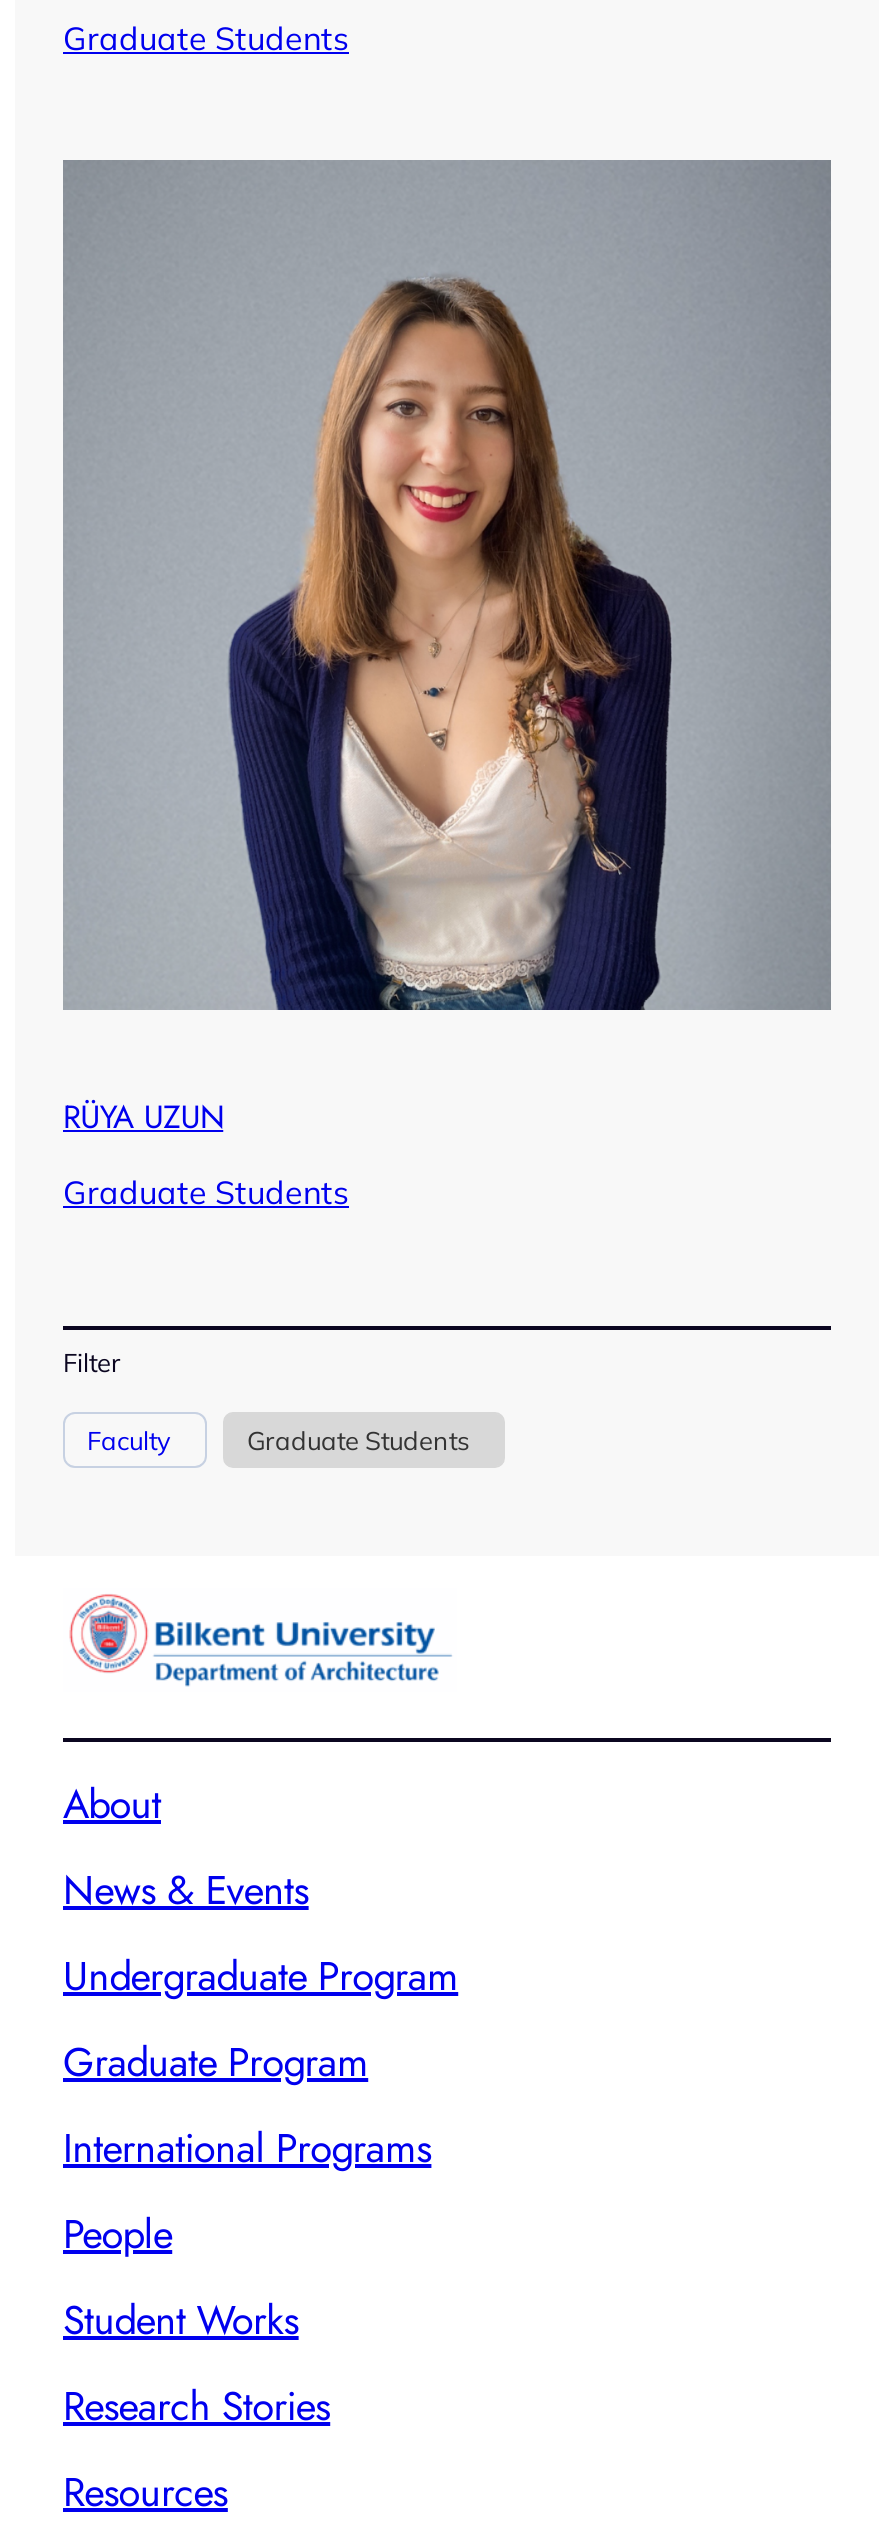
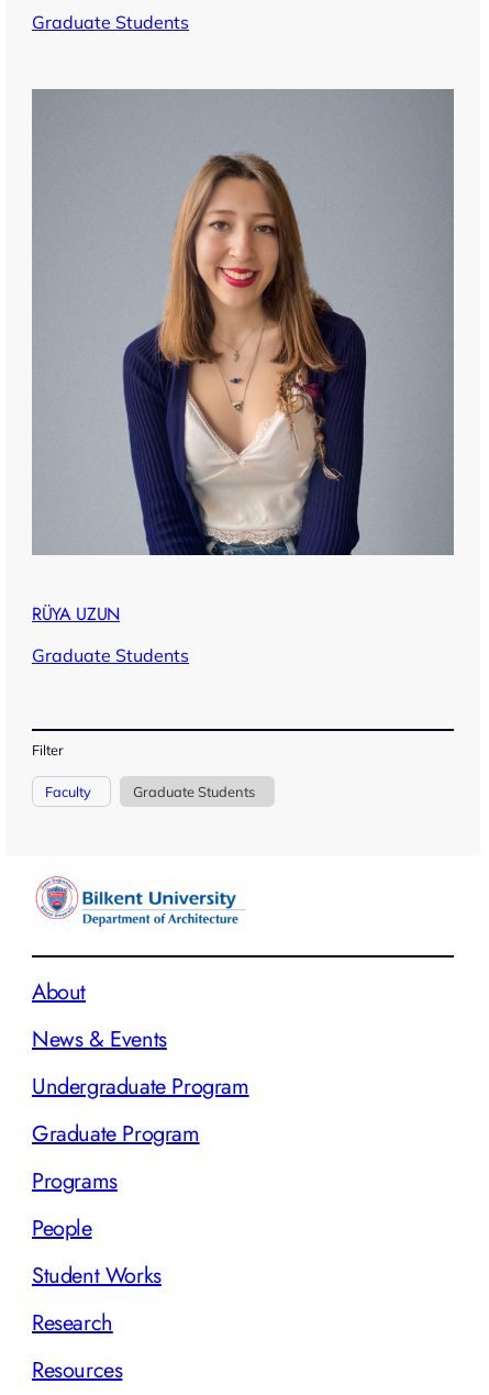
[63,2119,431,2177] International Programs -> [32,1165,117,1197] Programs
[63,2377,330,2435] Research Stories -> [32,1307,113,1339] Research

